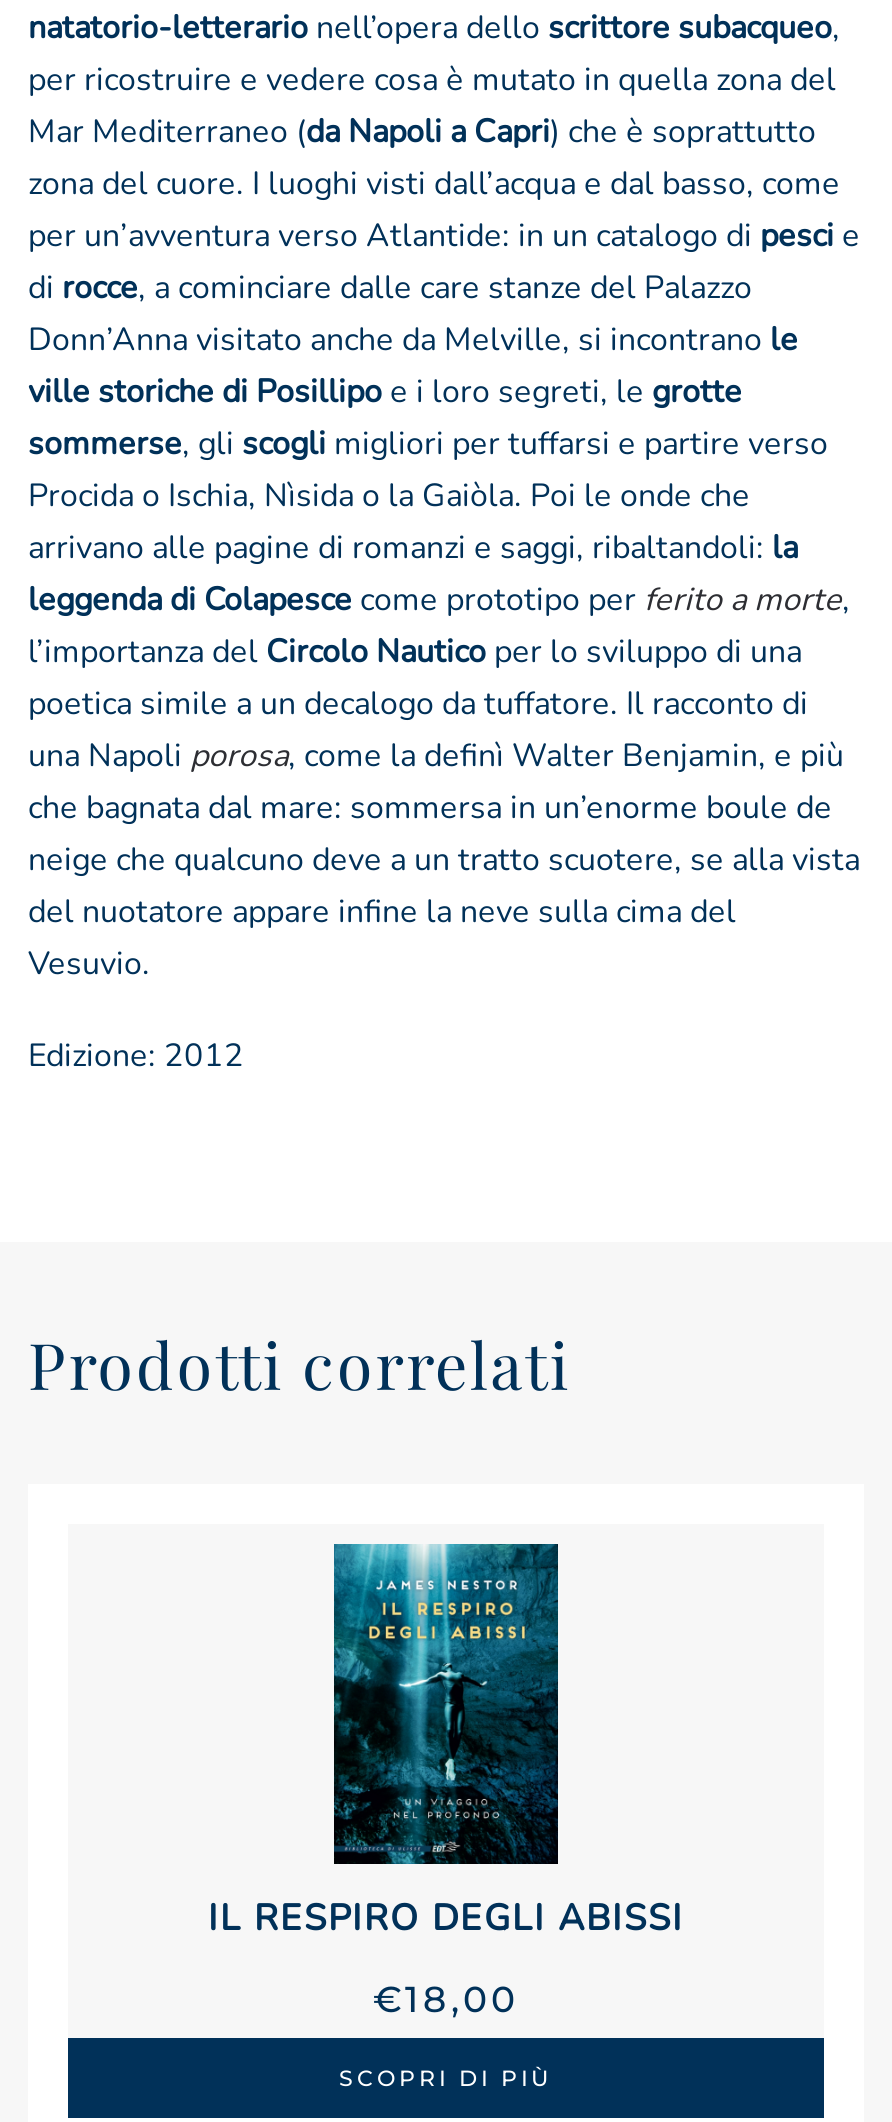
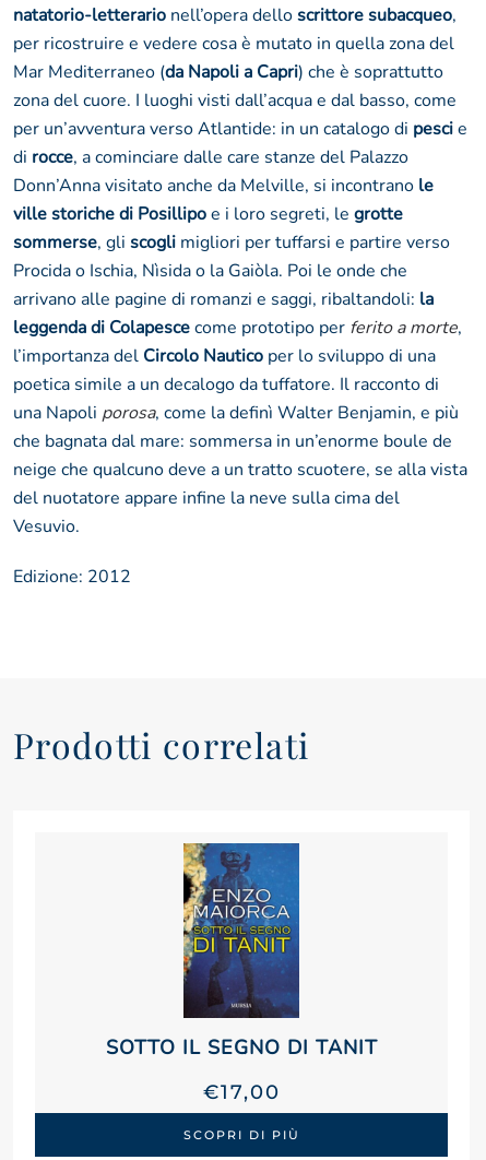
[208,1542,684,1941] [image] | IL RESPIRO DEGLI ABISSI -> [105,842,377,1060] [image] | SOTTO IL SEGNO DI TANIT
[373,1977,519,2021] €18,00 -> [203,1080,280,1104] €17,00

